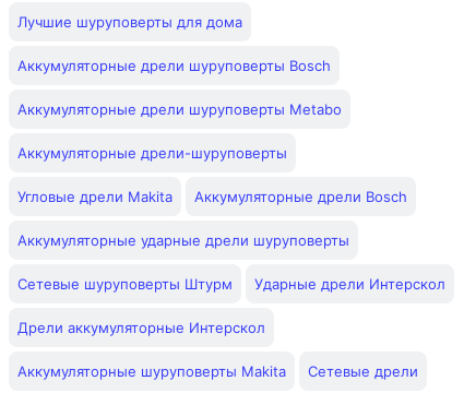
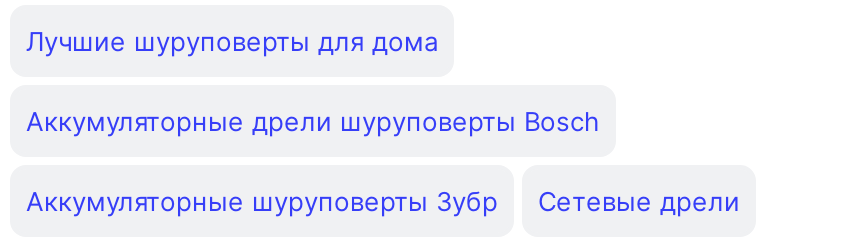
[17,100,445,380] Аккумуляторные дрели шуруповерты Metabo | Аккумуляторные дрели-шуруповерты | Угловые дрели Makita | Аккумуляторные дрели Bosch | Аккумуляторные ударные дрели шуруповерты | Сетевые шуруповерты Штурм | Ударные дрели Интерскол | Дрели аккумуляторные Интерскол | Аккумуляторные шуруповерты Makita -> [26,185,498,217] Аккумуляторные шуруповерты Зубр

